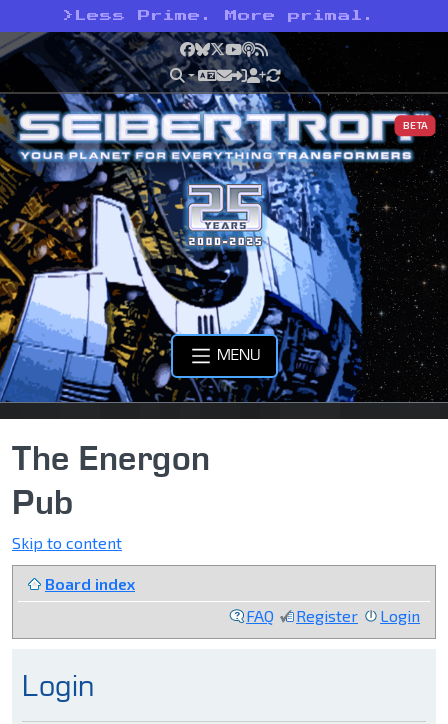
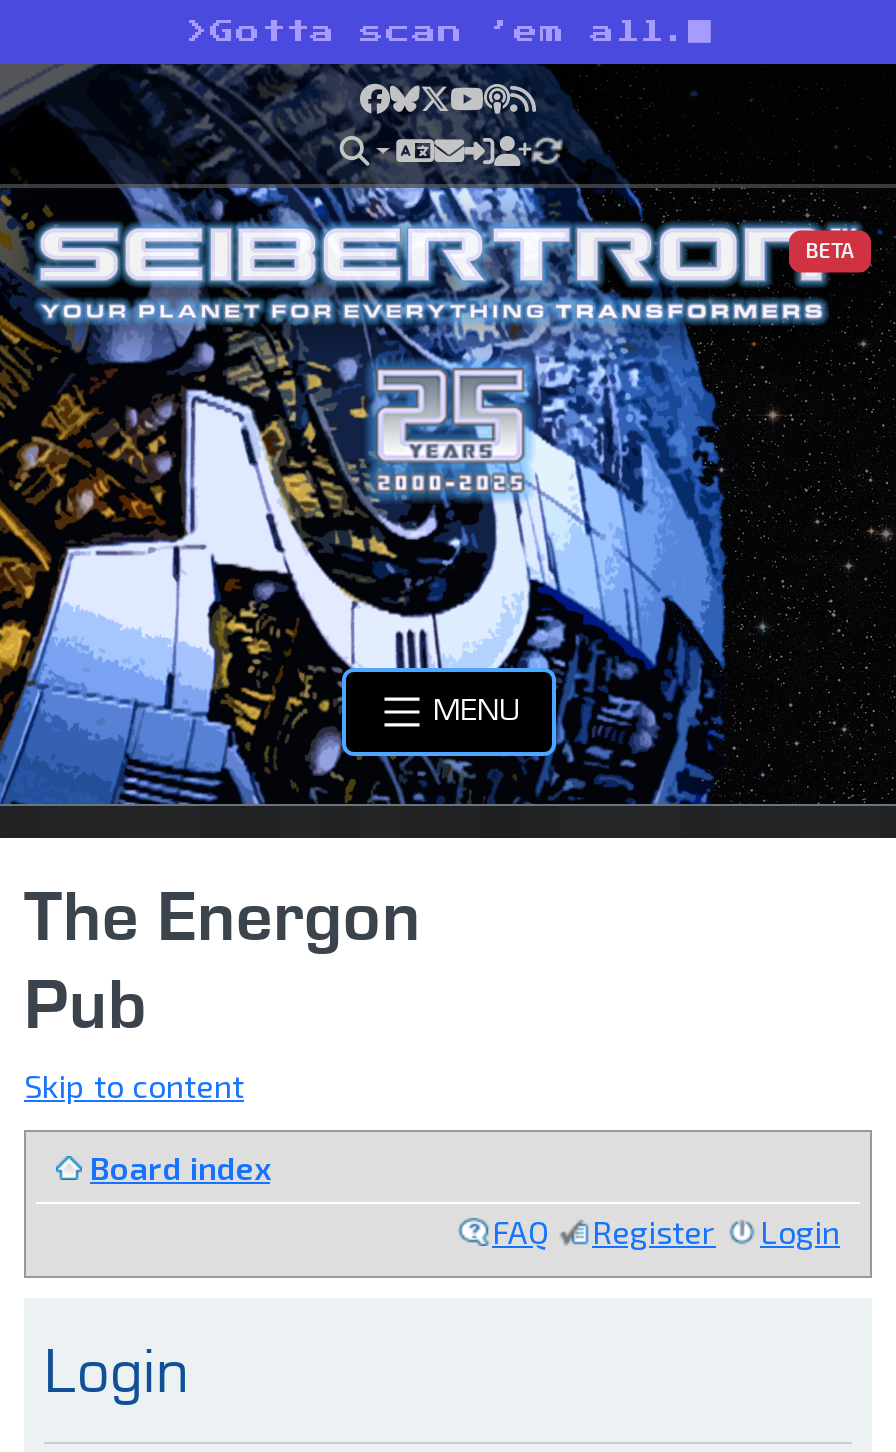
[62,10,374,22] > Less Prime. More primal. -> [186,20,688,44] > Gotta scan ’em all.

